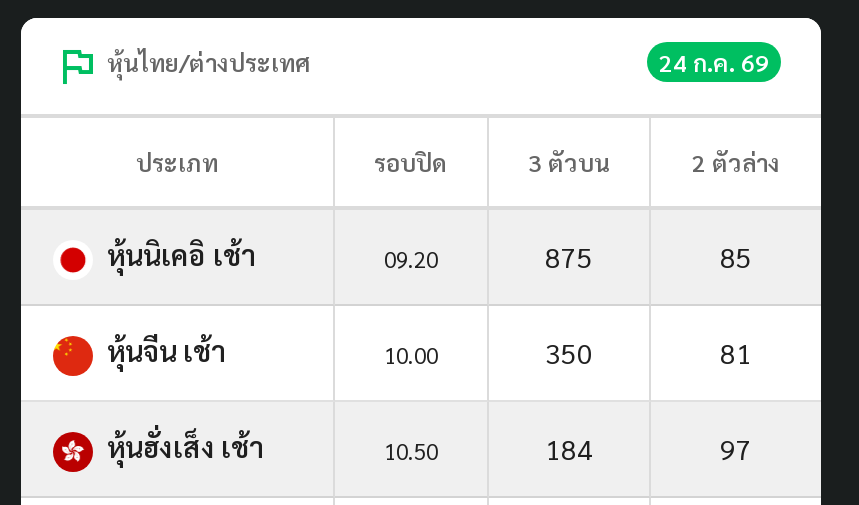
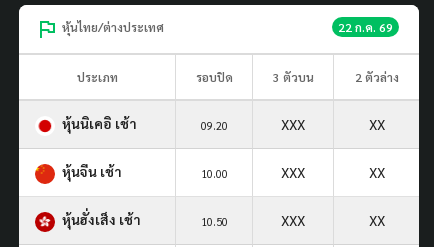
[659,46,769,78] 24 ก.ค. 69 -> [338,19,393,35] 22 ก.ค. 69
[545,238,752,274] 875 | 85 -> [281,115,384,133] XXX | XX
[545,334,752,370] 350 | 81 -> [281,163,384,181] XXX | XX
[545,430,752,466] 184 | 97 -> [281,211,384,229] XXX | XX

